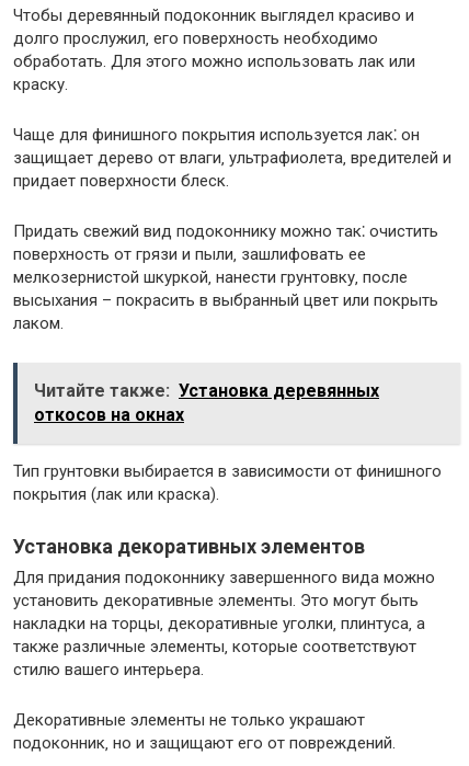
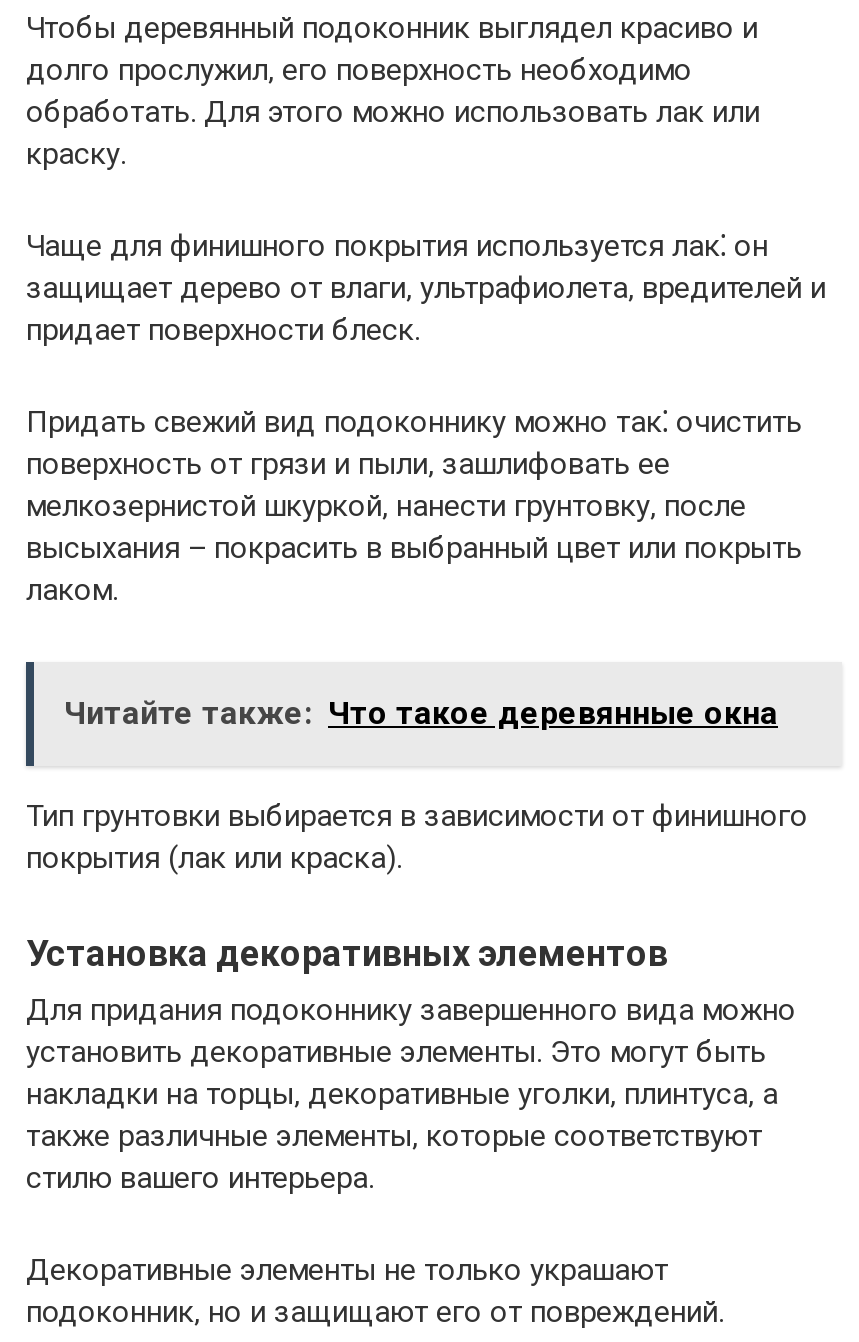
[34,380,379,425] Читайте также: Установка деревянных | откосов на окнах -> [64,694,778,732] Читайте также: Что такое деревянные окна

